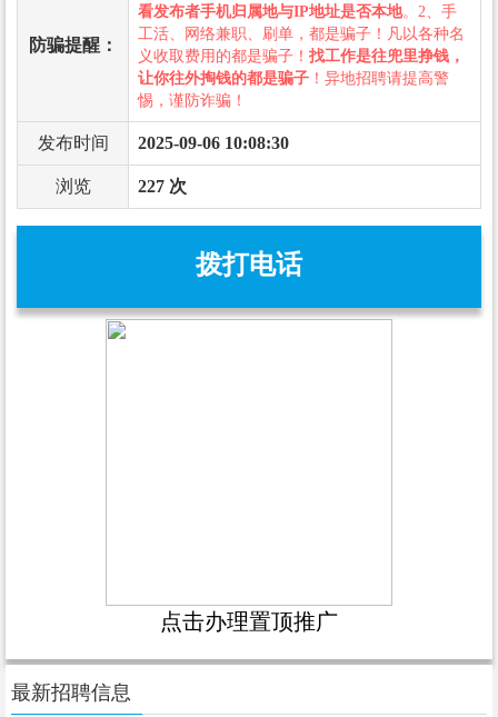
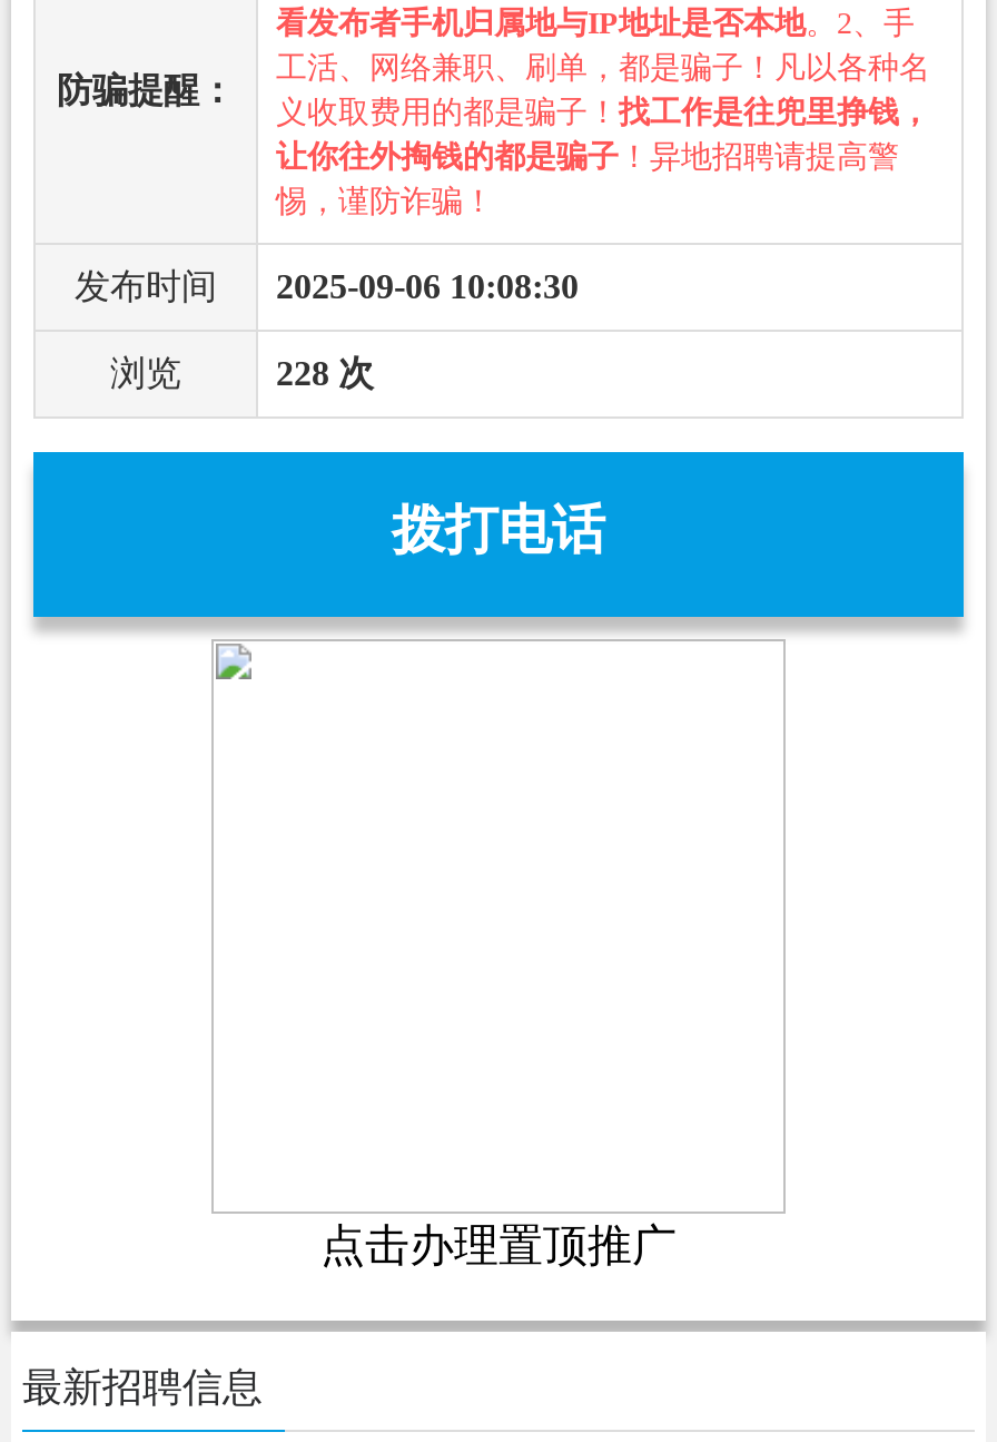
[138,177,187,196] 227 次 -> [276,354,374,392] 228 次

